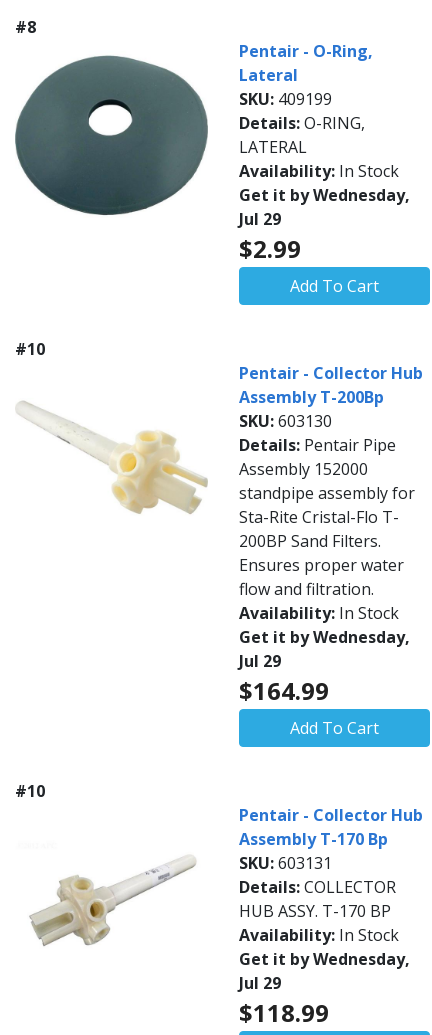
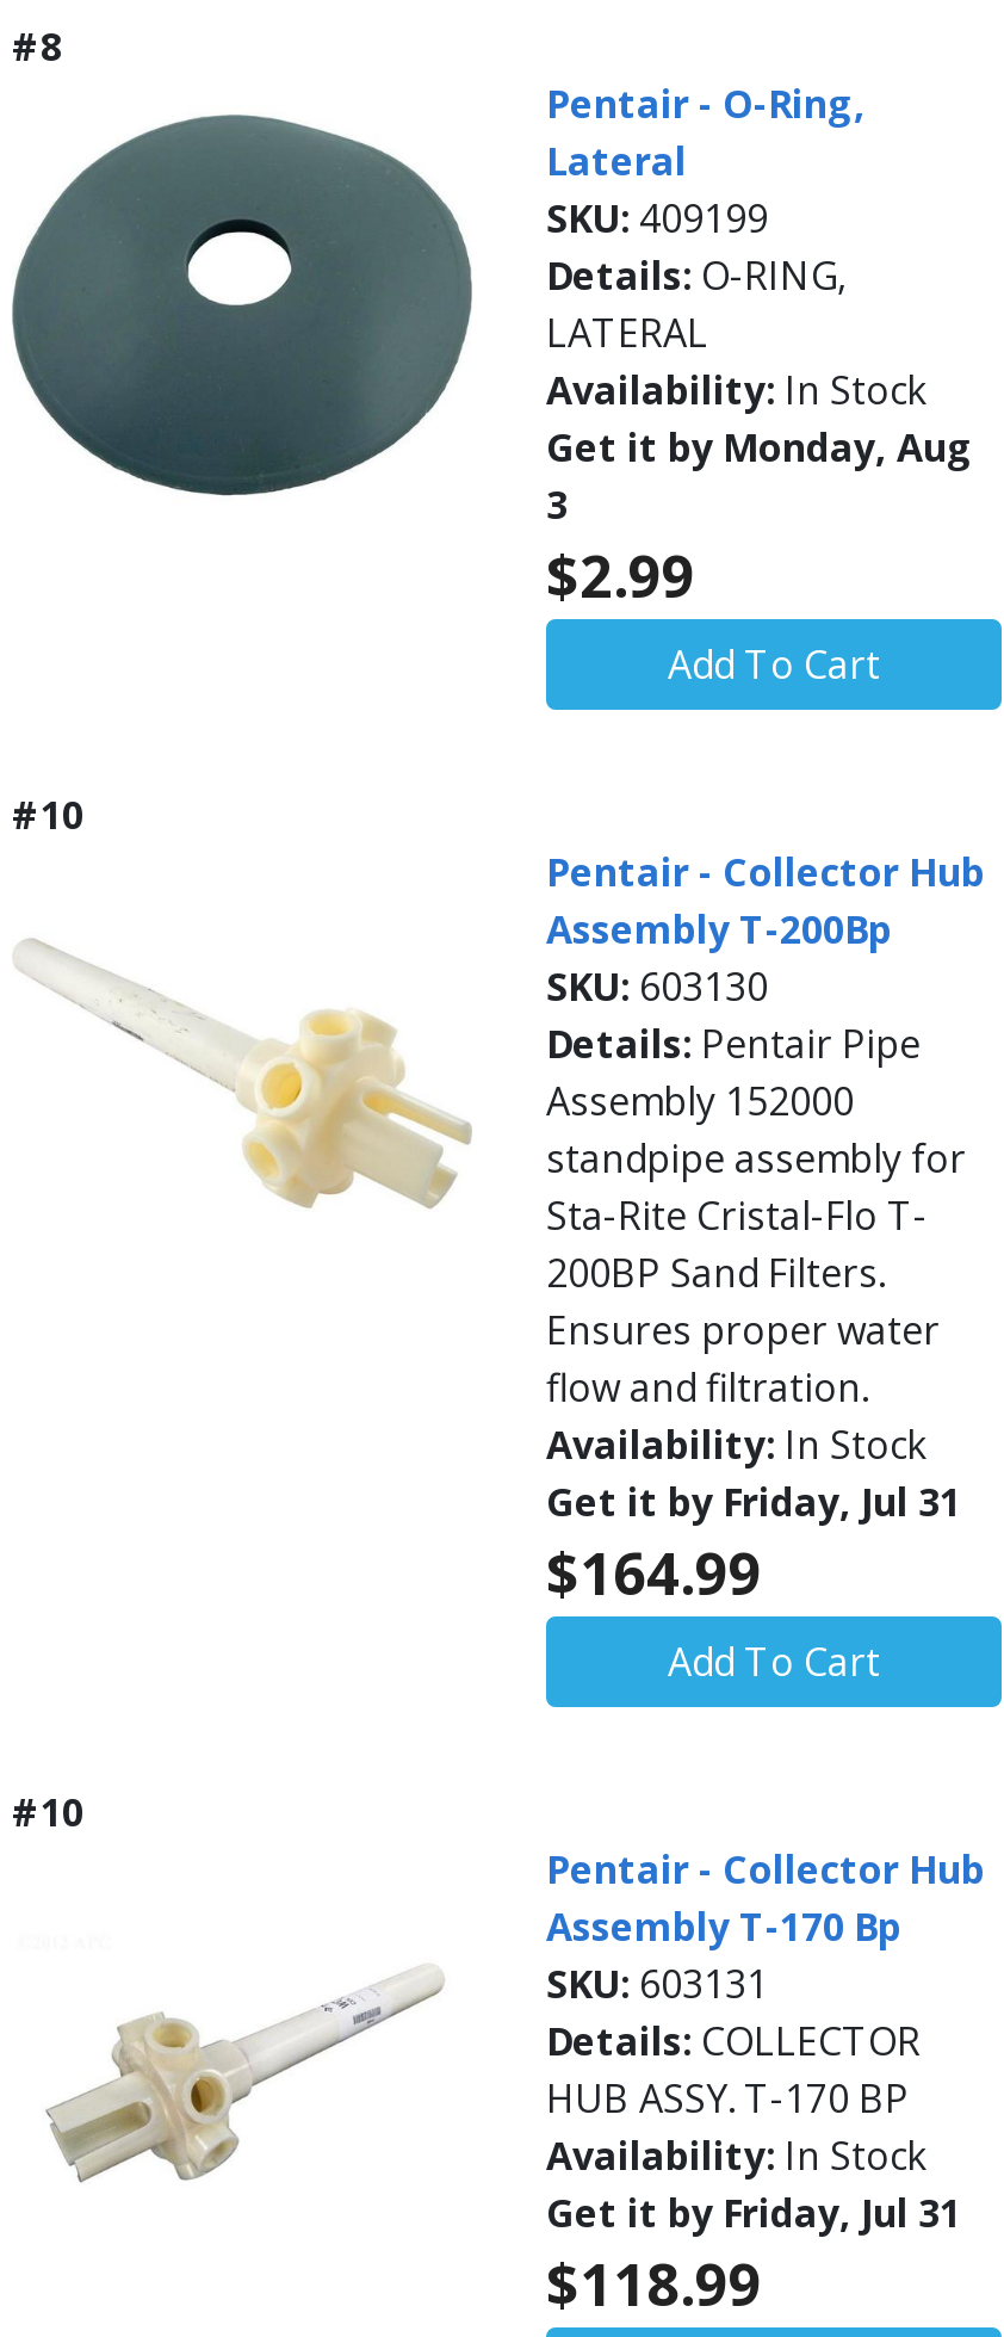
[239,184,410,230] Get it by Wednesday, | Jul 29 -> [546,421,973,531] Get it by Monday, Aug | 3
[239,626,410,672] Get it by Wednesday, | Jul 29 -> [546,1476,961,1528] Get it by Friday, Jul 31
[239,948,410,994] Get it by Wednesday, | Jul 29 -> [546,2187,961,2239] Get it by Friday, Jul 31

